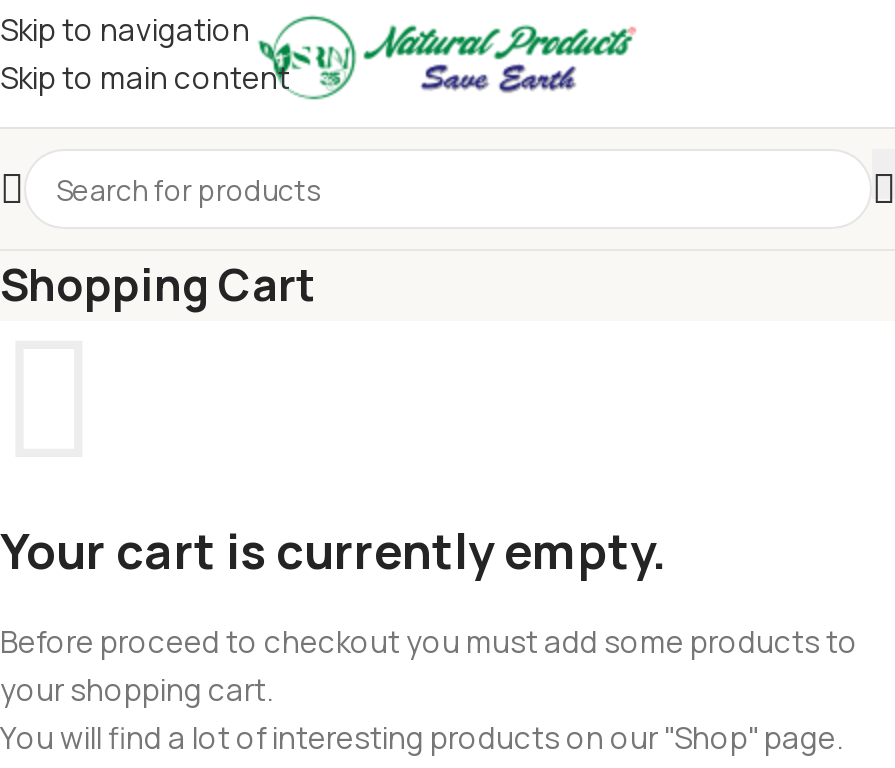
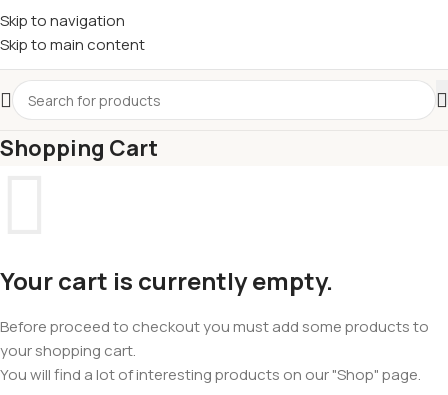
[258,13,638,101] [image] -> none

